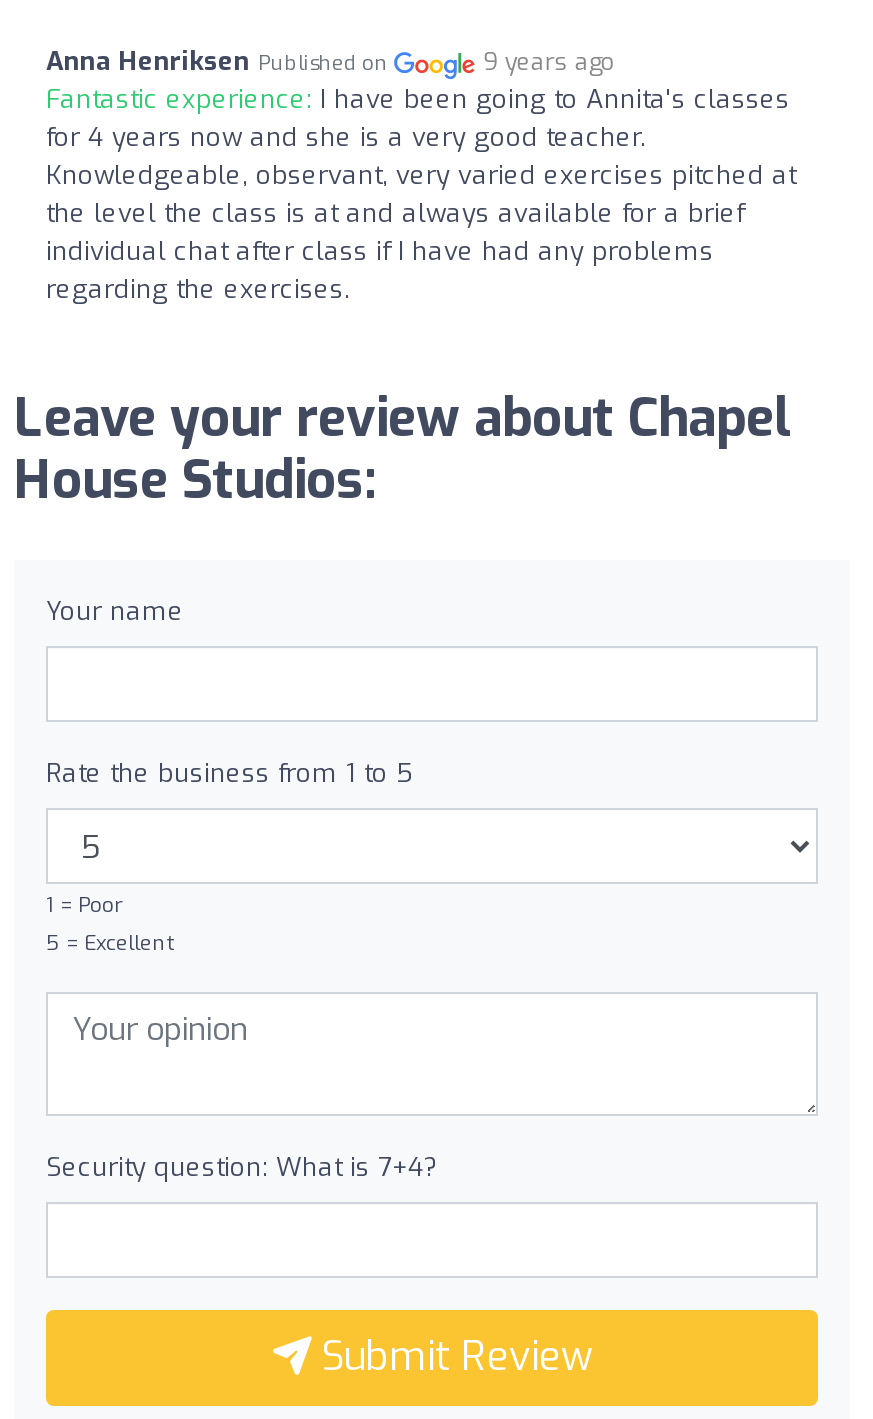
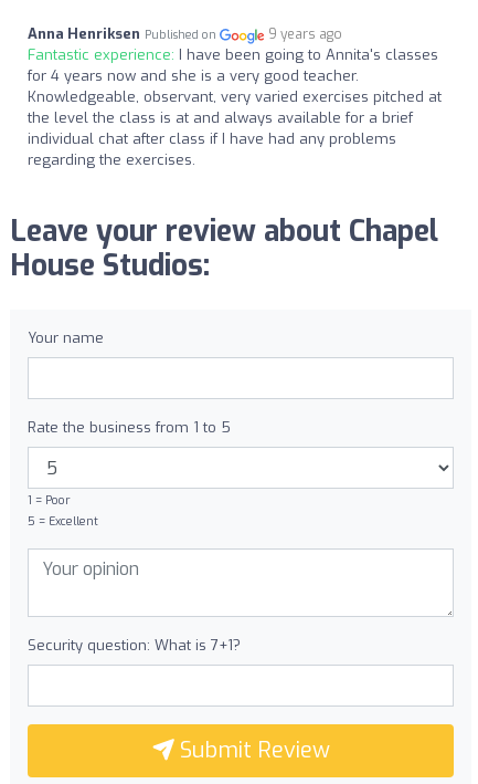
[46,1151,438,1185] Security question: What is 7+4? -> [28,636,241,655] Security question: What is 7+1?

